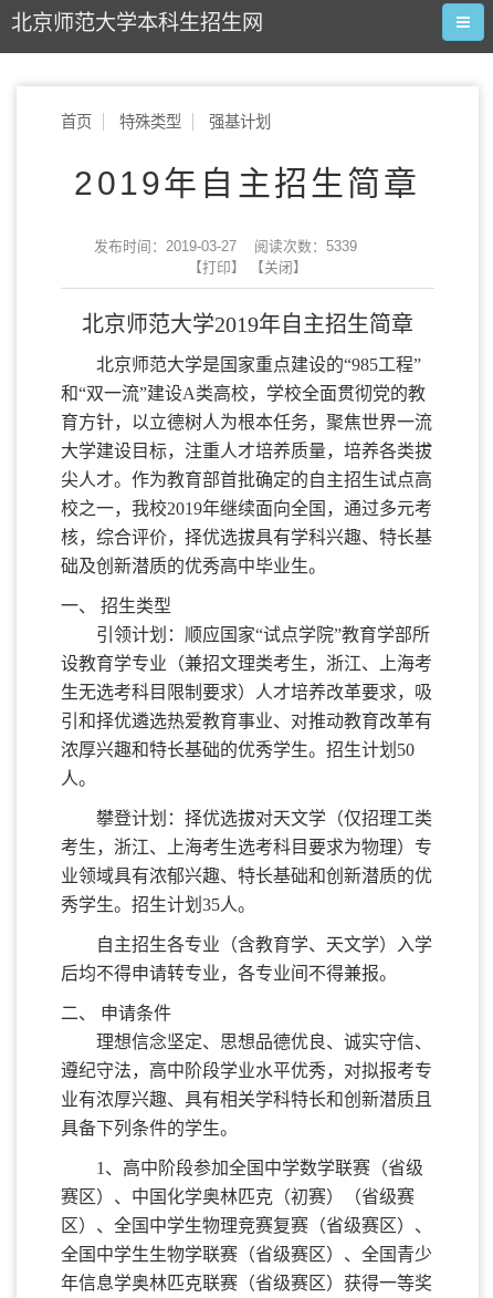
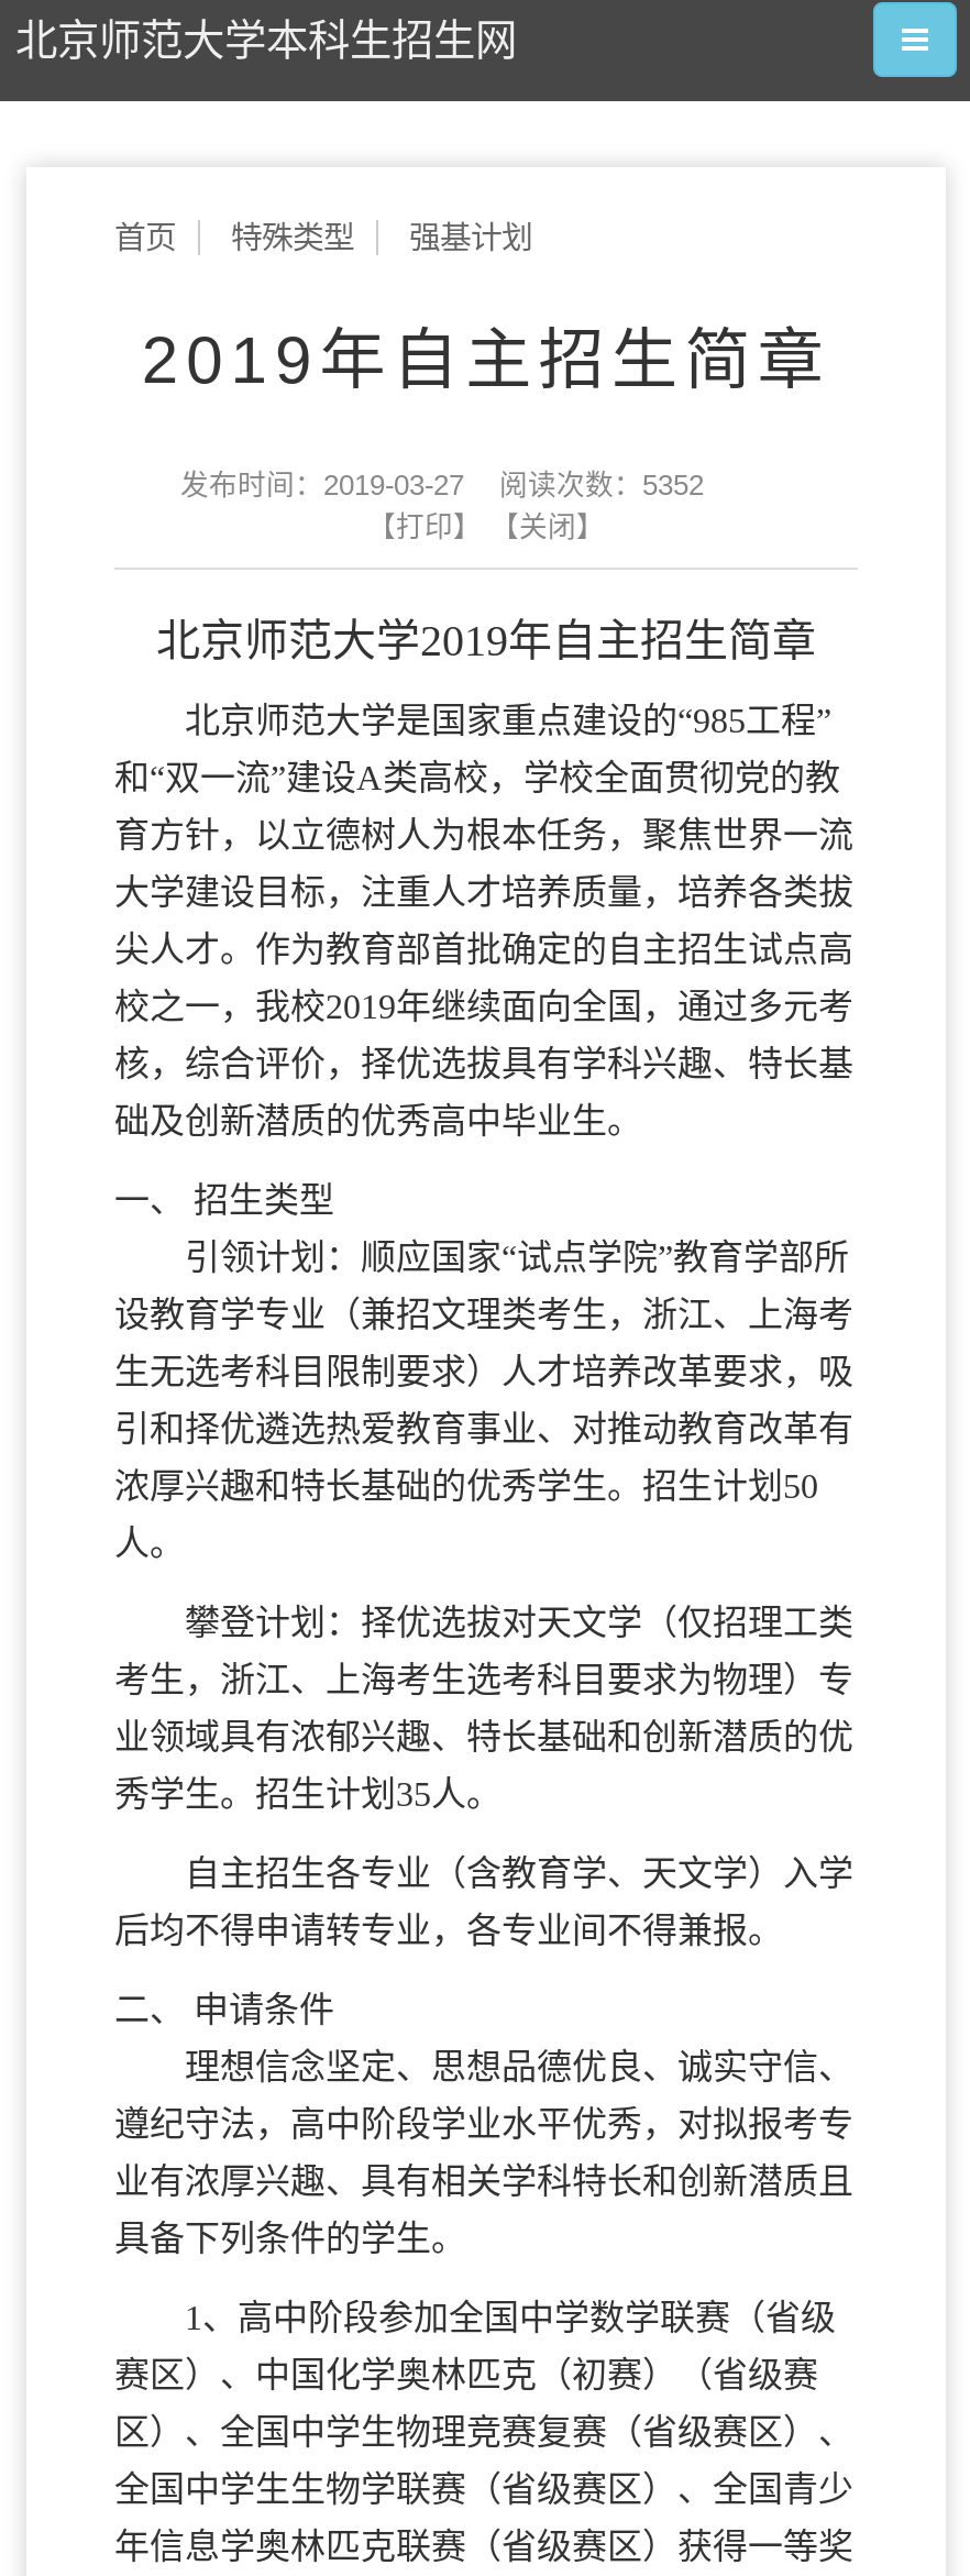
[94,238,357,255] 发布时间：2019-03-27 阅读次数：5339 -> [180,469,704,502] 发布时间：2019-03-27 阅读次数：5352

